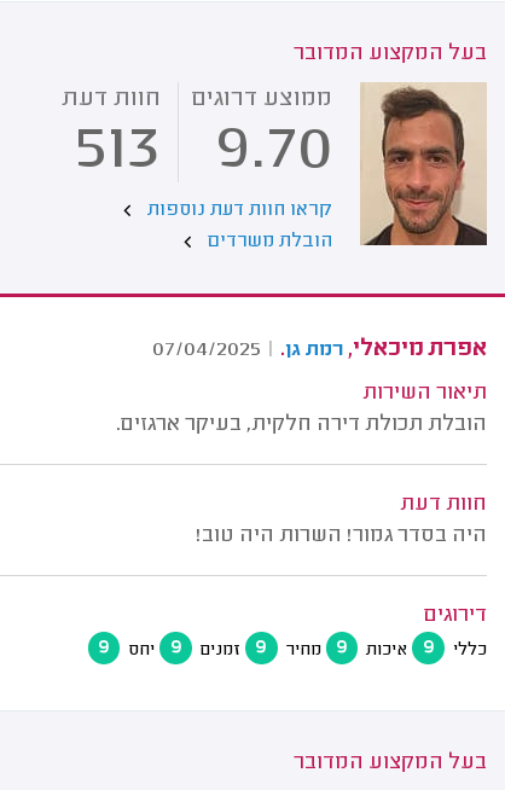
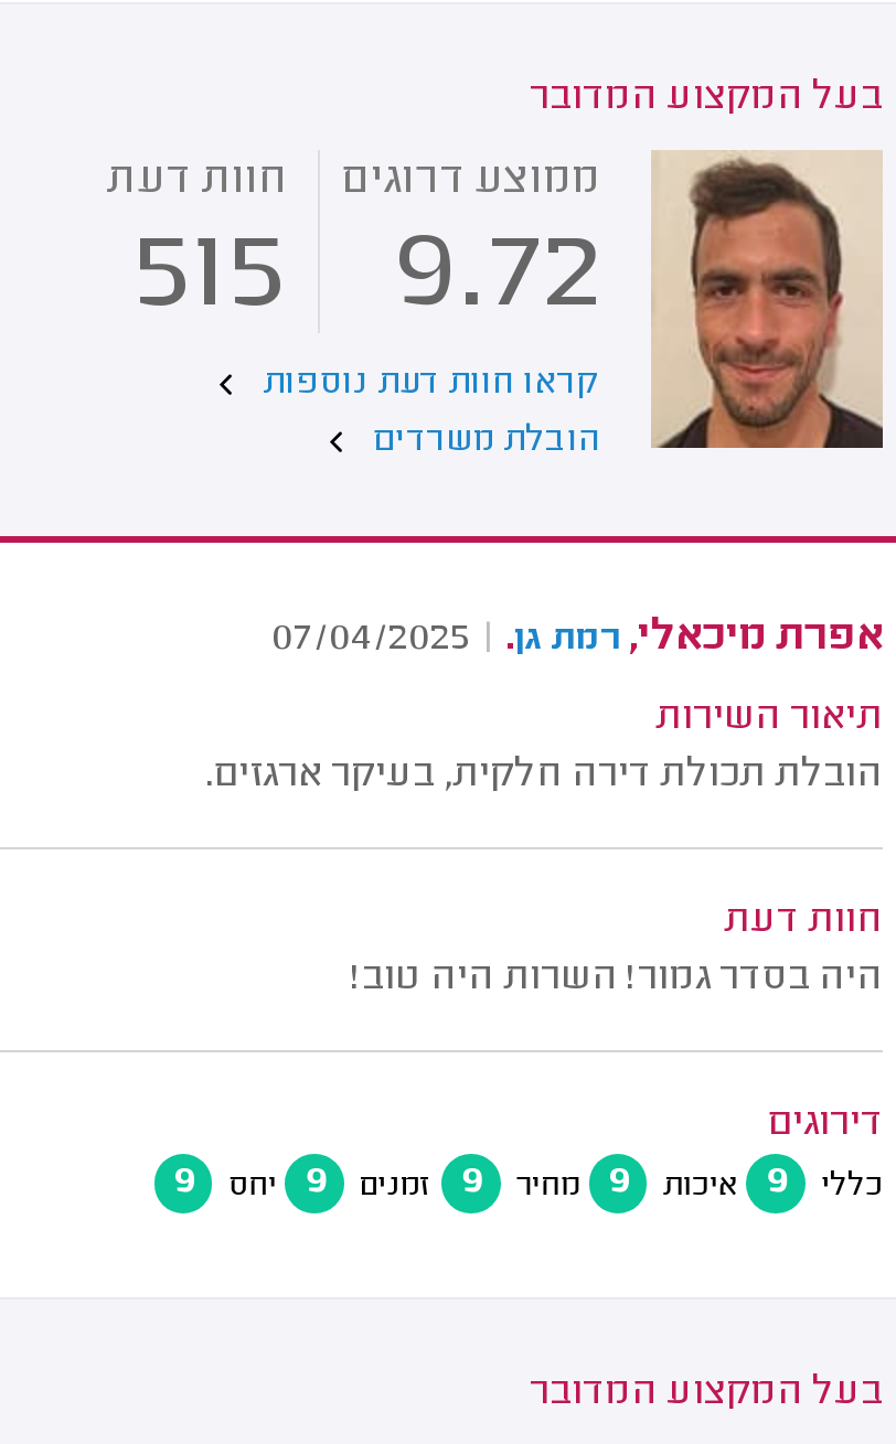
[75,116,161,189] 513 -> [132,212,287,345] 515
[215,116,332,189] 9.70 -> [393,212,600,345] 9.72

